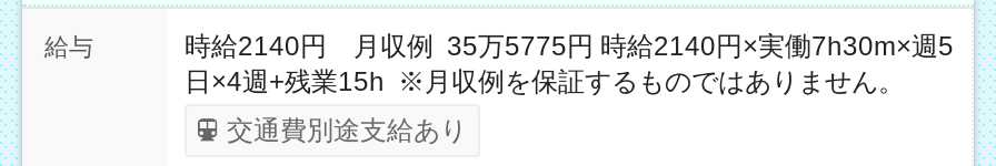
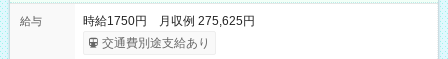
[185,31,954,97] 時給2140円 月収例 35万5775円 時給2140円×実働7h30m×週5 | 日×4週+残業15h ※月収例を保証するものではありません。 -> [83,14,255,28] 時給1750円 月収例 275,625円

